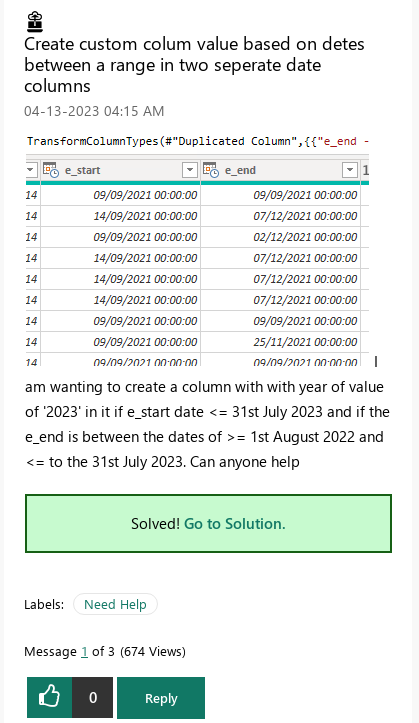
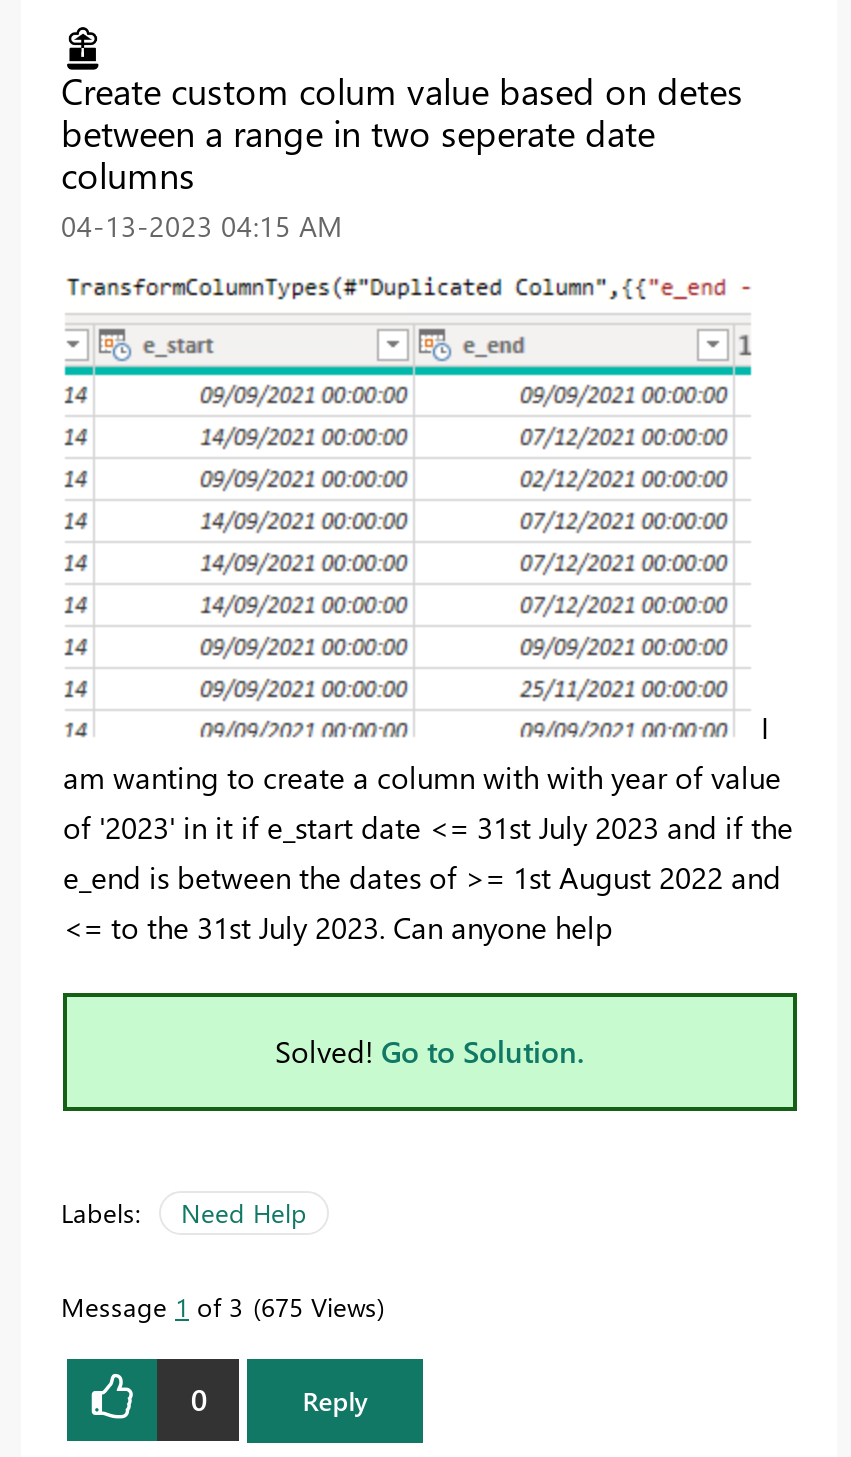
[24,642,182,659] Message 1 of 3 674 Views -> [61,1288,377,1322] Message 1 of 3 675 Views

